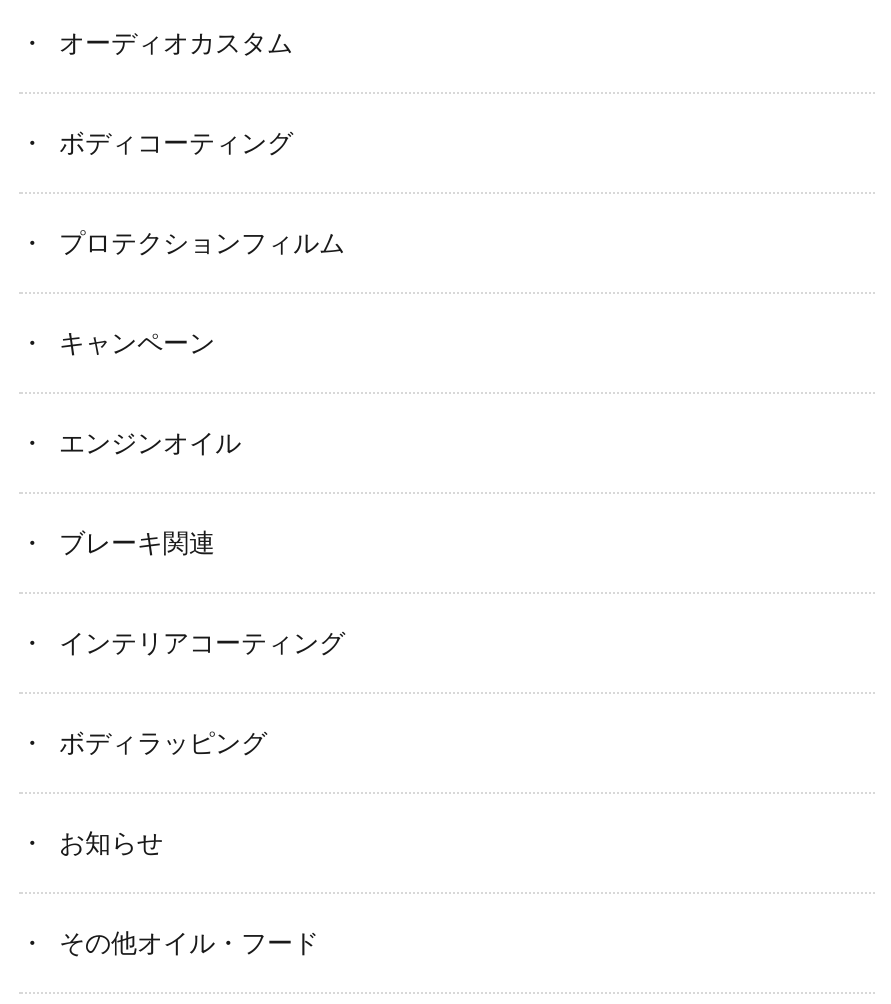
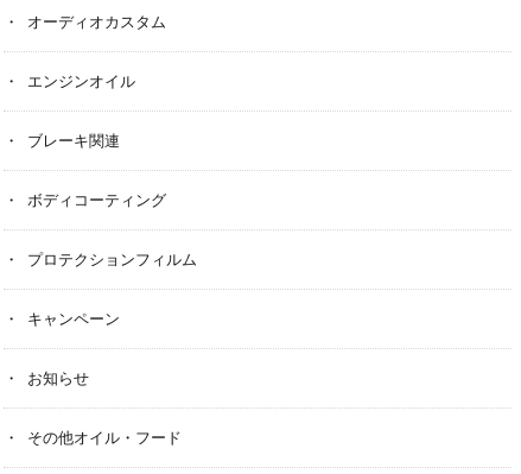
moved [59,127,345,359] -> [27,191,197,328]: ボディコーティング | プロテクションフィルム | キャンペーン
moved [59,427,241,559] -> [27,72,135,150]: エンジンオイル | ブレーキ関連
[59,627,345,759] インテリアコーティング | ボディラッピング -> none

